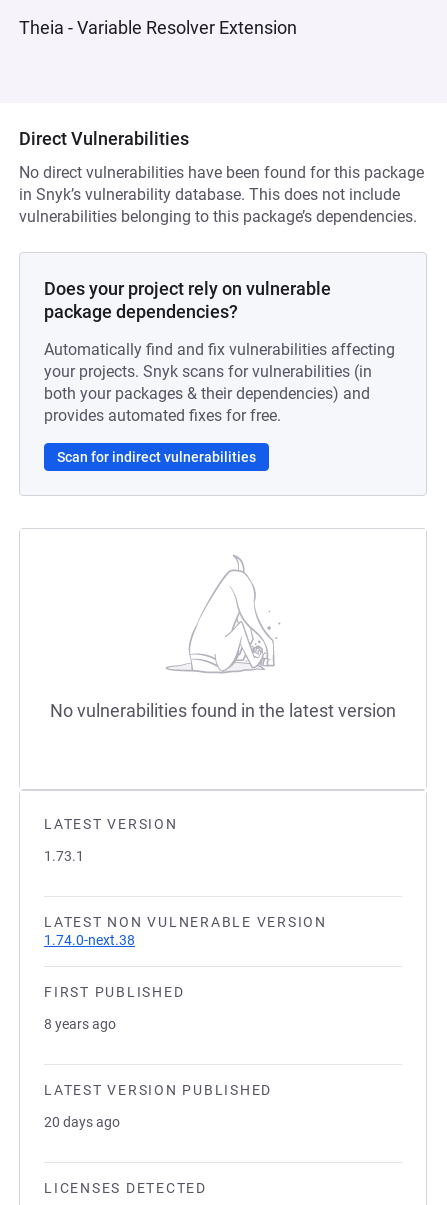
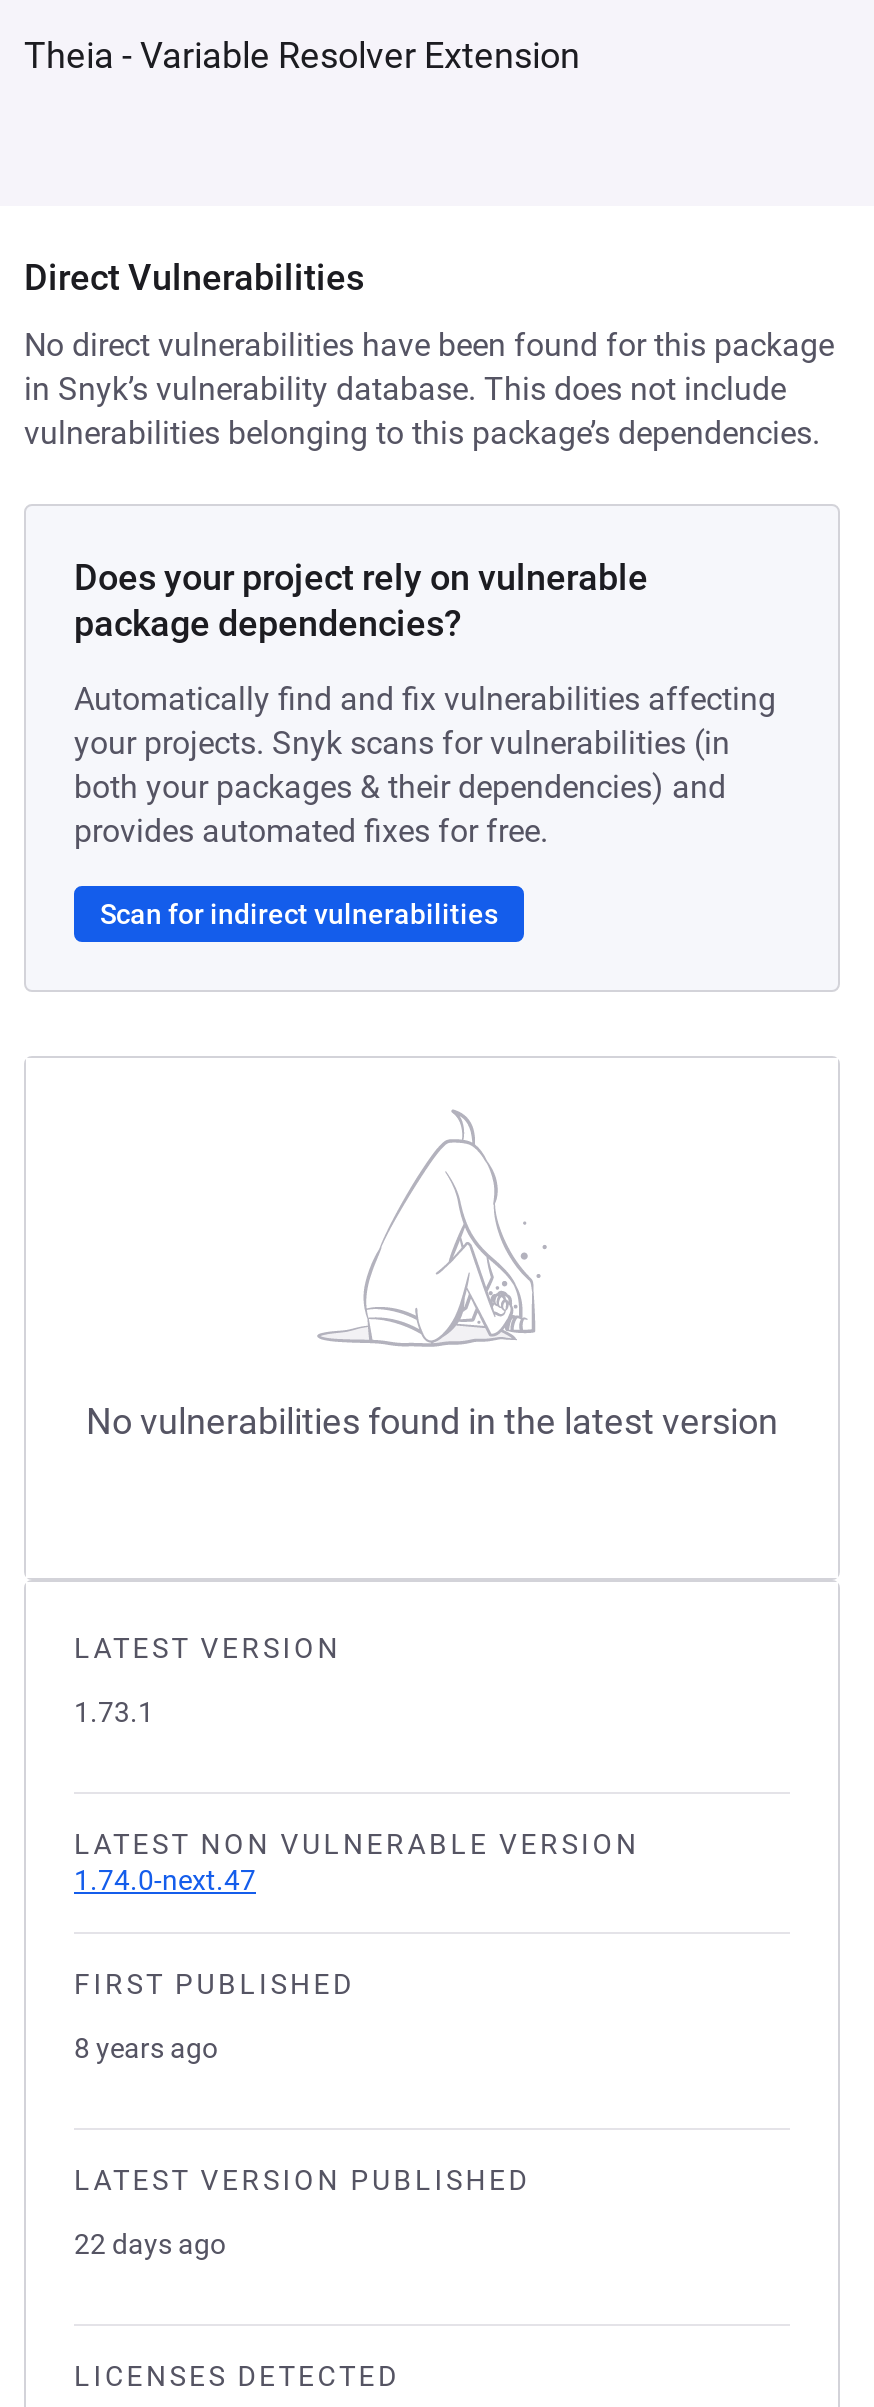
[44,932,135,948] 1.74.0-next.38 -> [74,1864,256,1896] 1.74.0-next.47
[44,1114,120,1130] 20 days ago -> [74,2228,226,2260] 22 days ago

